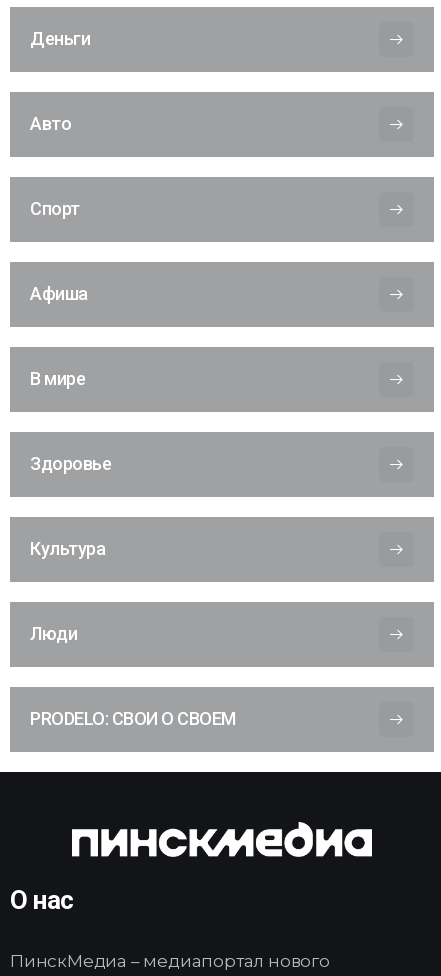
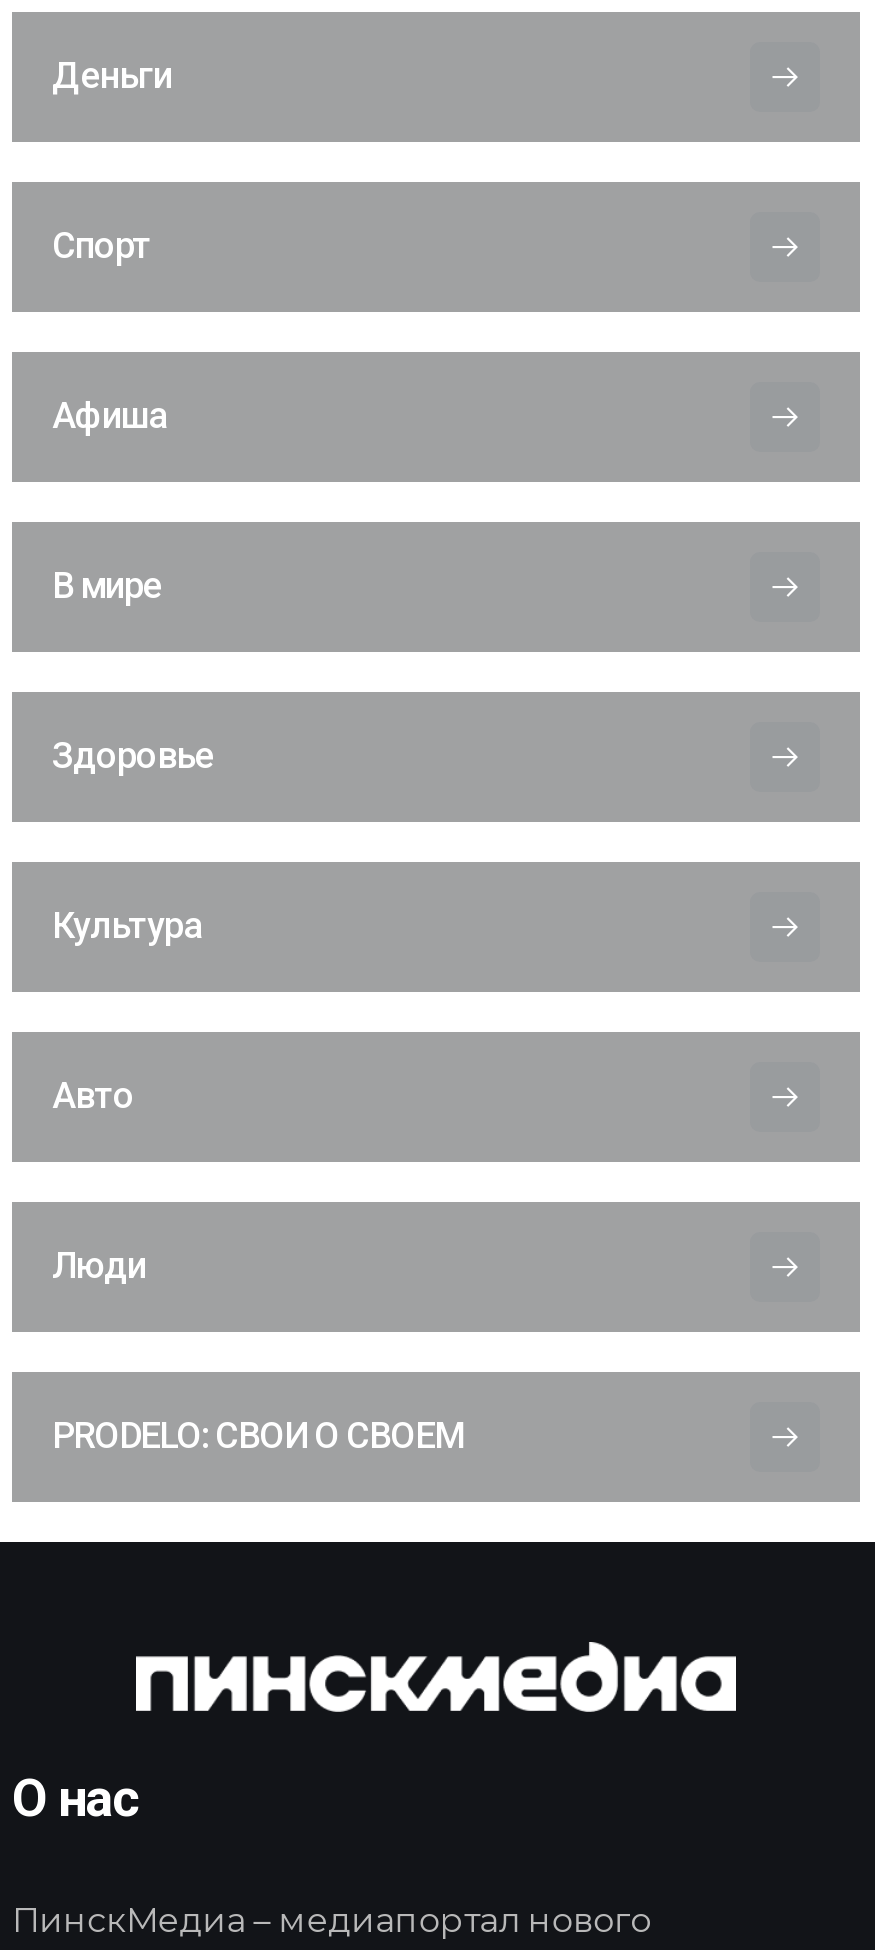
moved [30,113,71,134] -> [52,1075,134,1117]: Авто
moved [30,198,111,559] -> [52,225,214,947]: Спорт | Афиша | В мире | Здоровье | Культура

